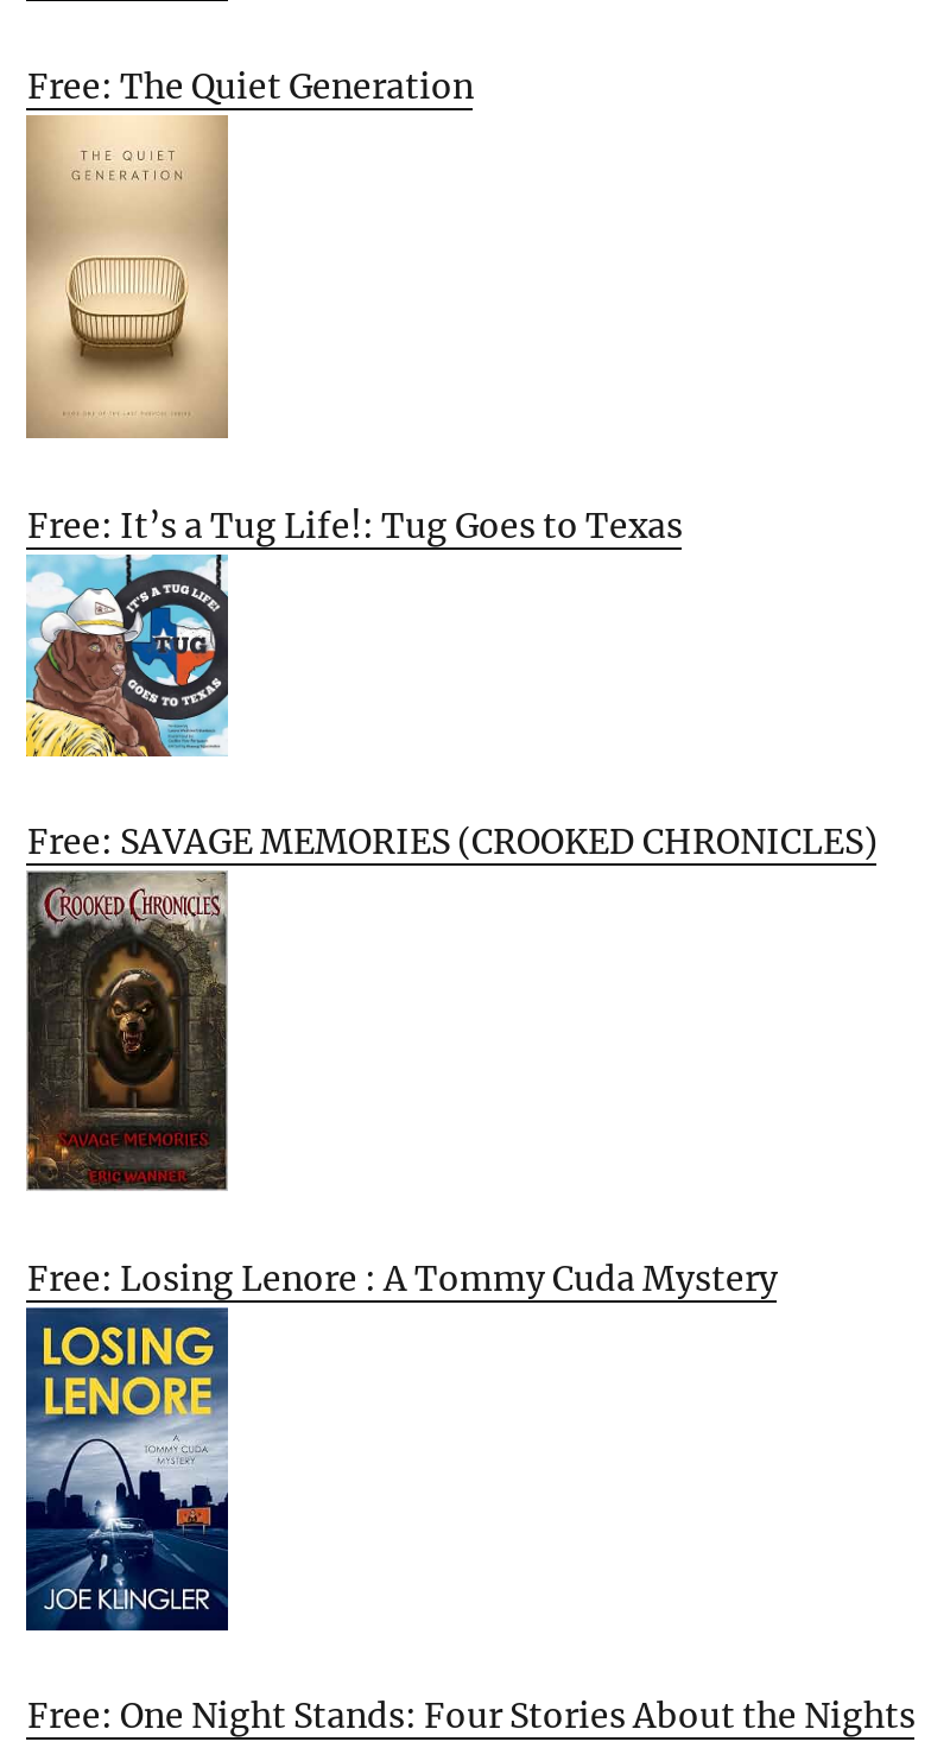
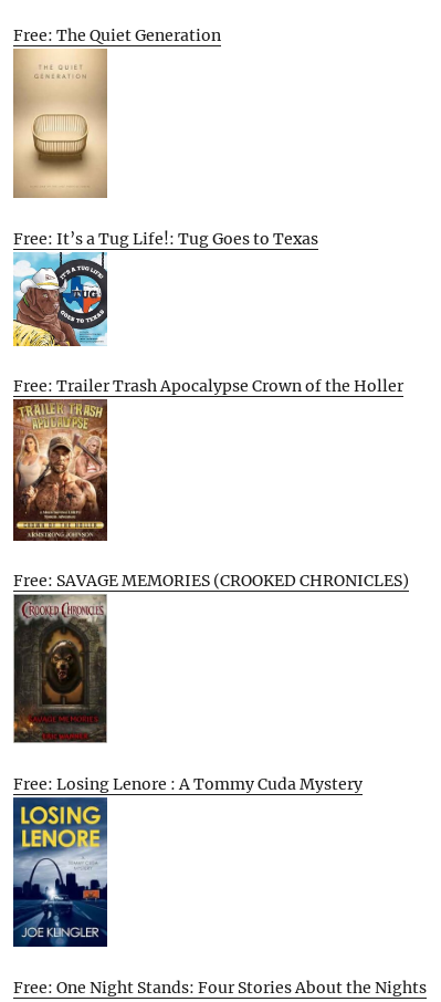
none -> [12,405,108,542] [image]
none -> [14,376,404,396] Free: Trailer Trash Apocalypse Crown of the Holler

